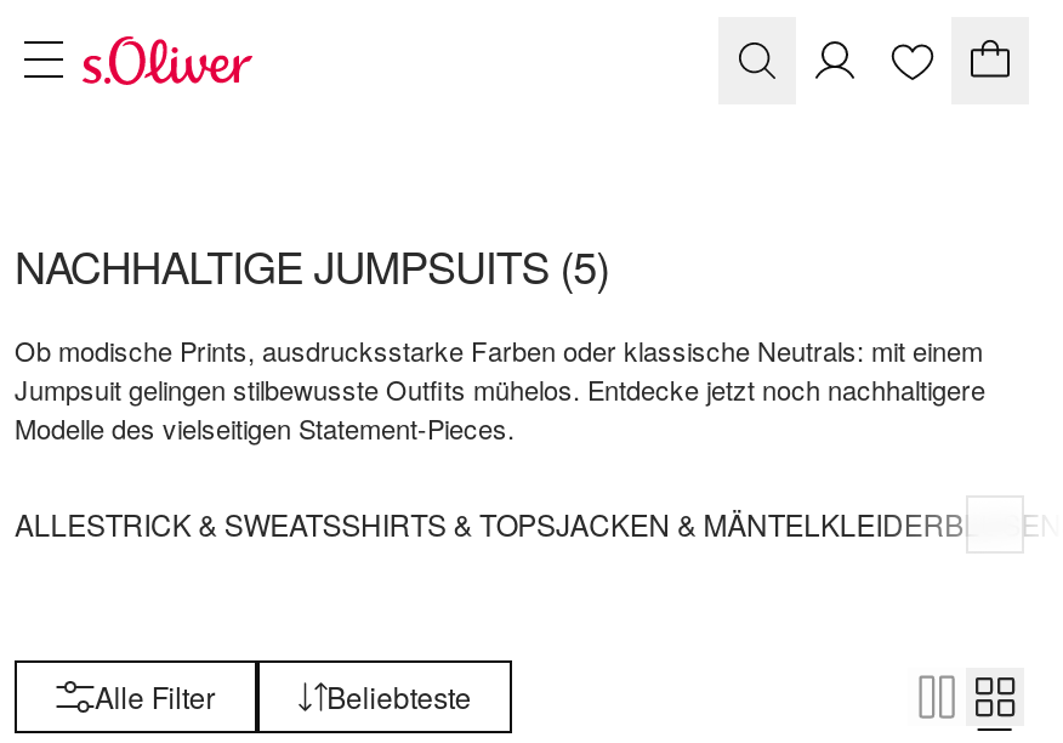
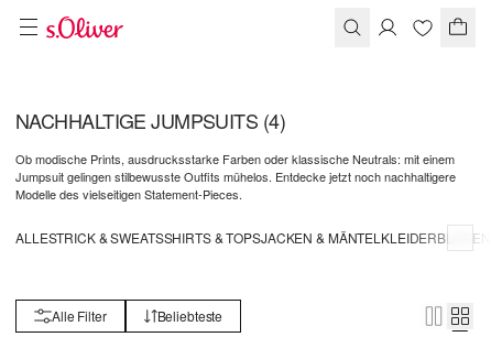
[15,233,609,296] NACHHALTIGE JUMPSUITS (5) -> [15,106,285,134] NACHHALTIGE JUMPSUITS (4)

